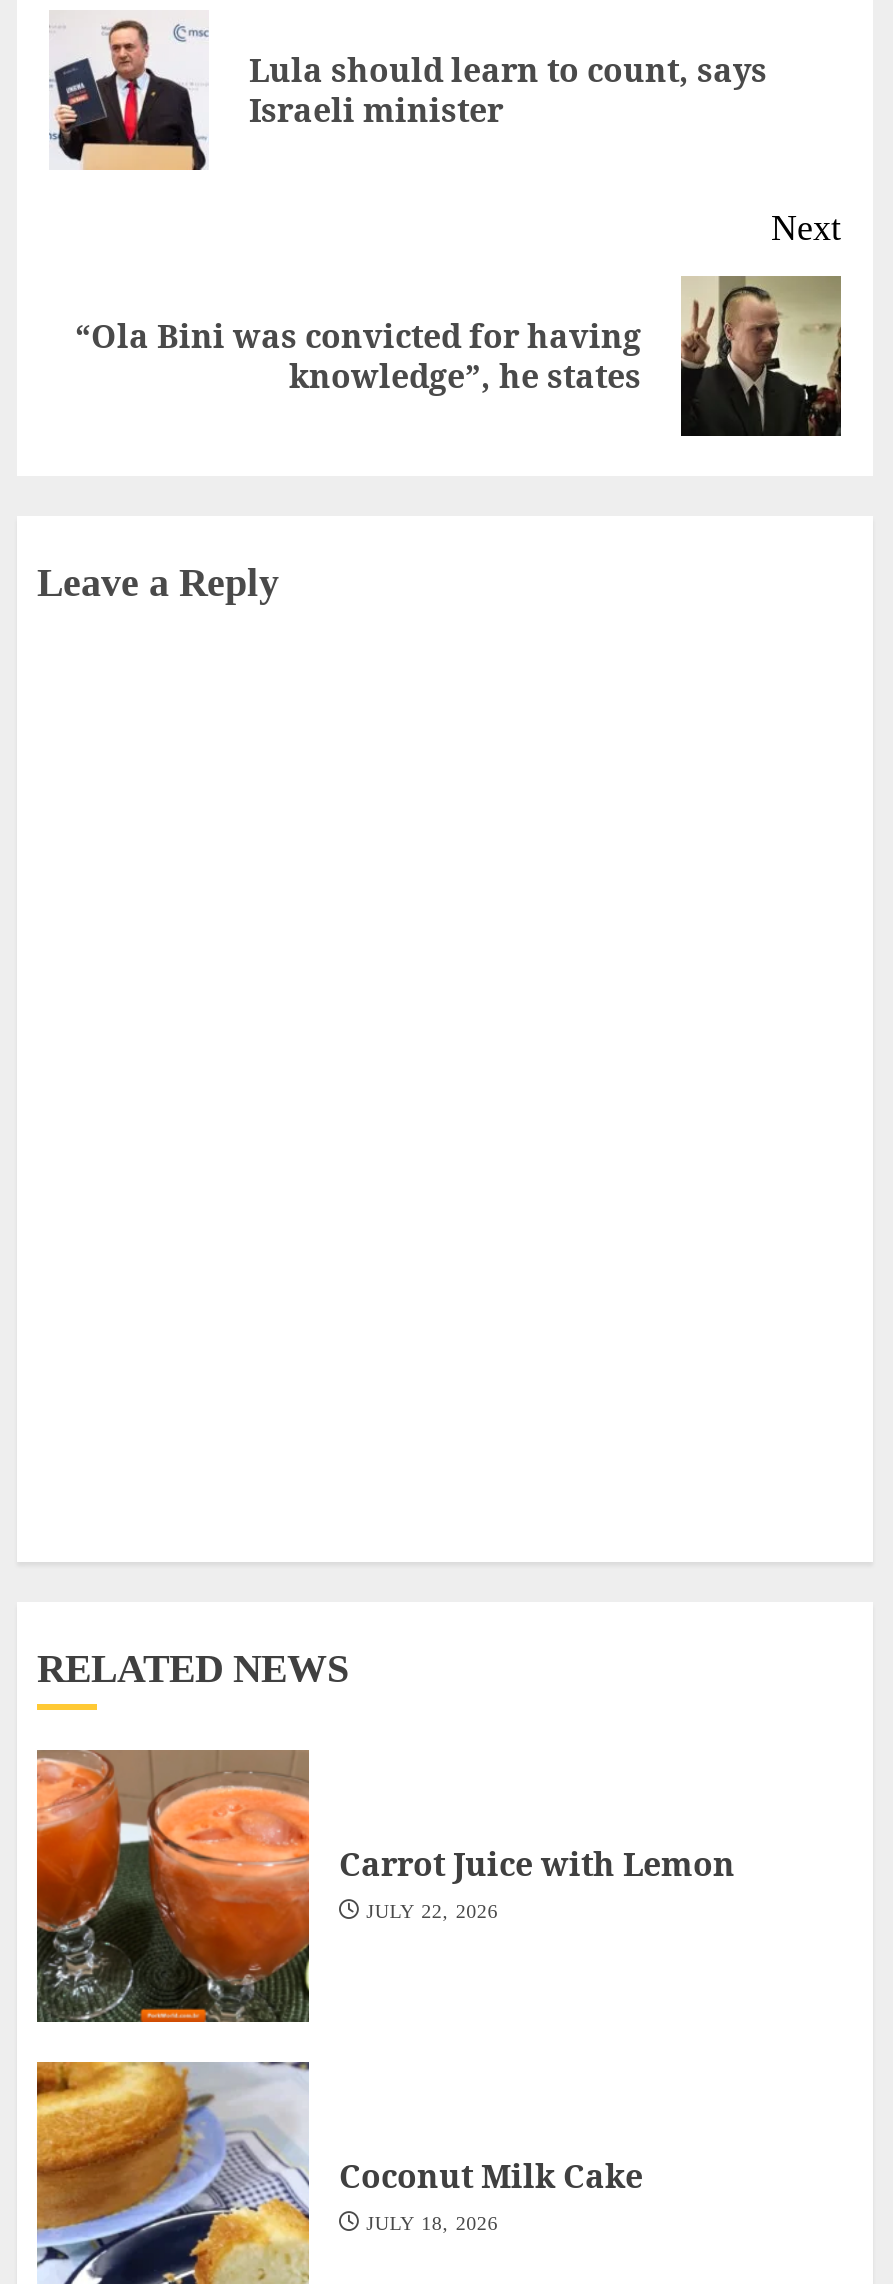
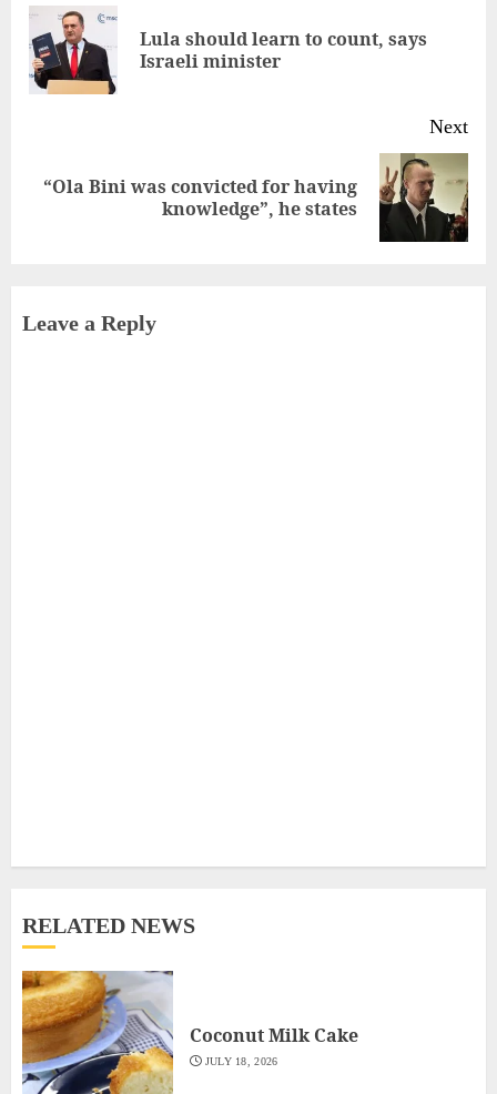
[35,1750,735,2024] [image] | Carrot Juice with Lemon | JULY 22, 2026 -> none

